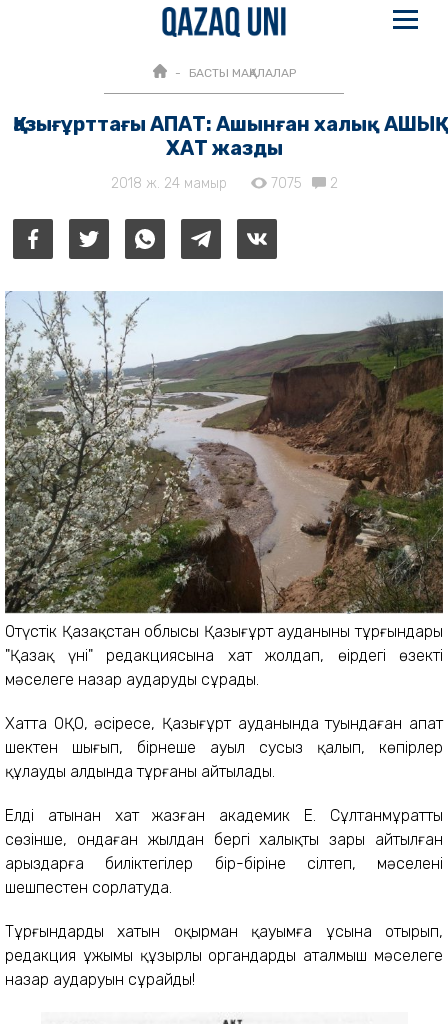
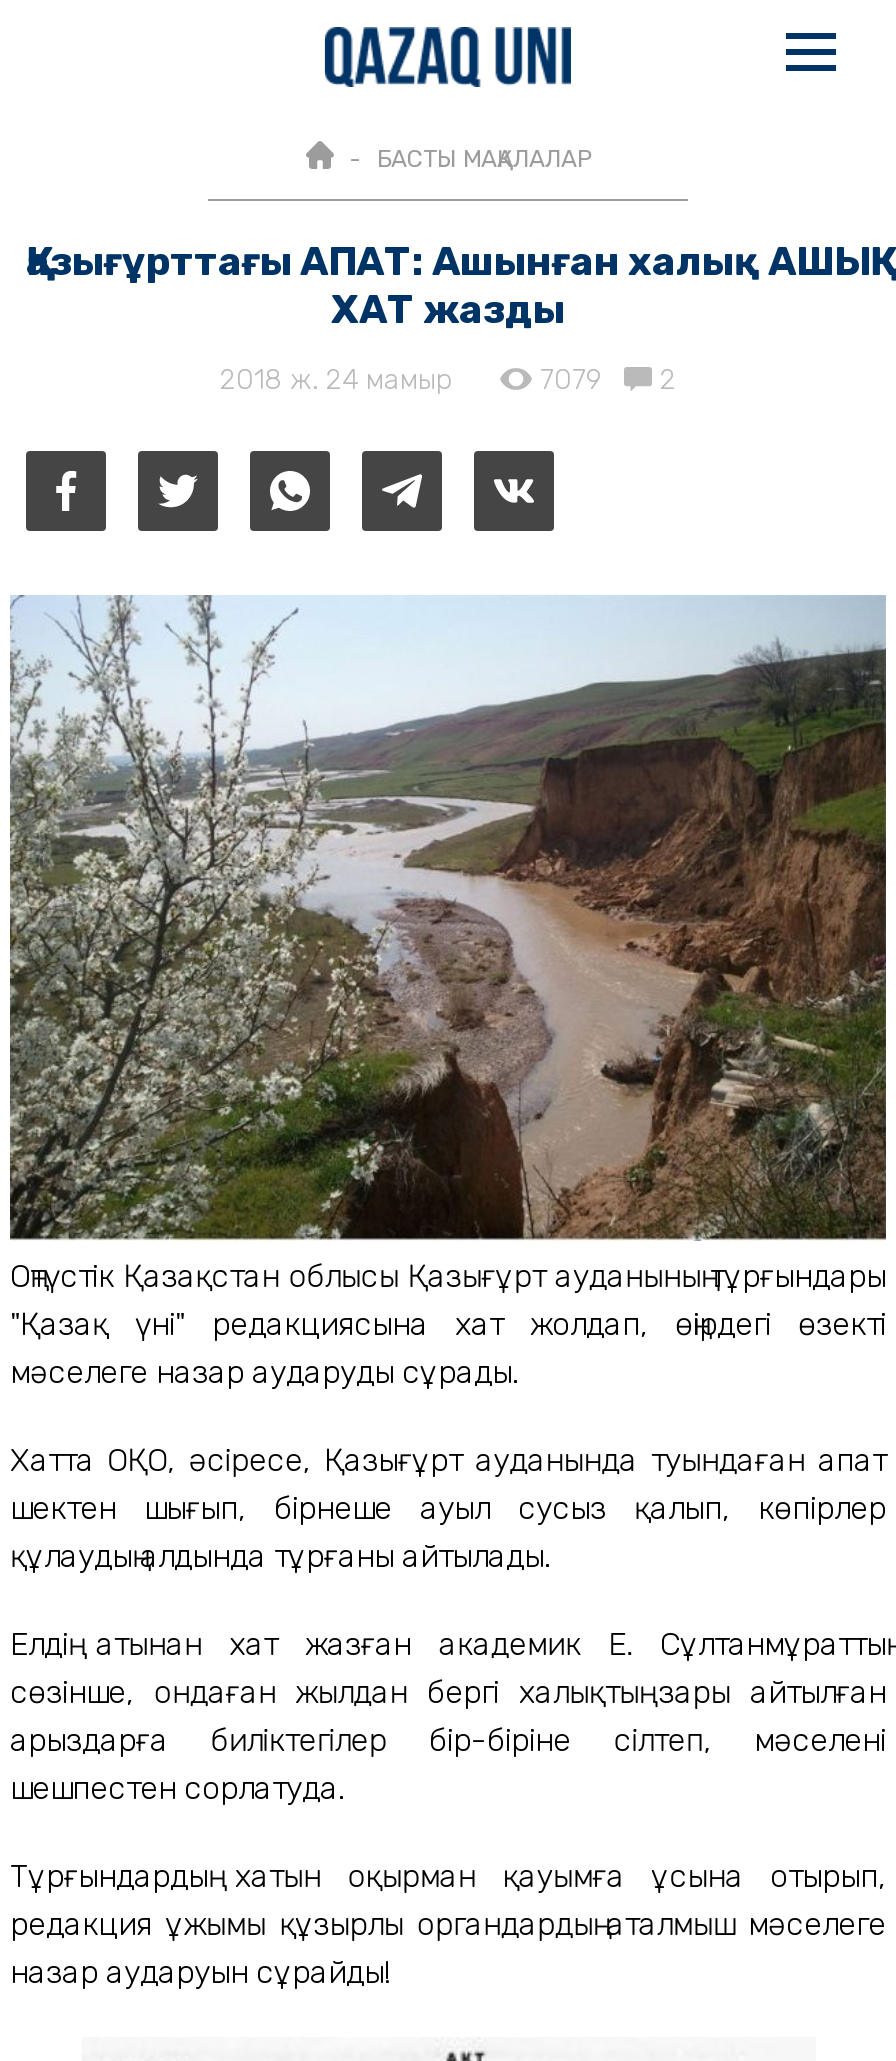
[270,174,337,191] 7075 2 -> [540,362,676,396] 7079 2

